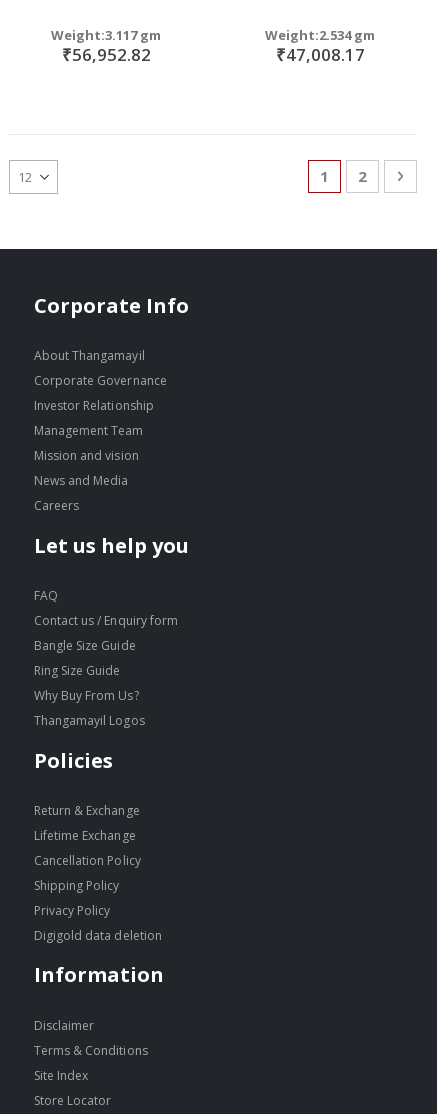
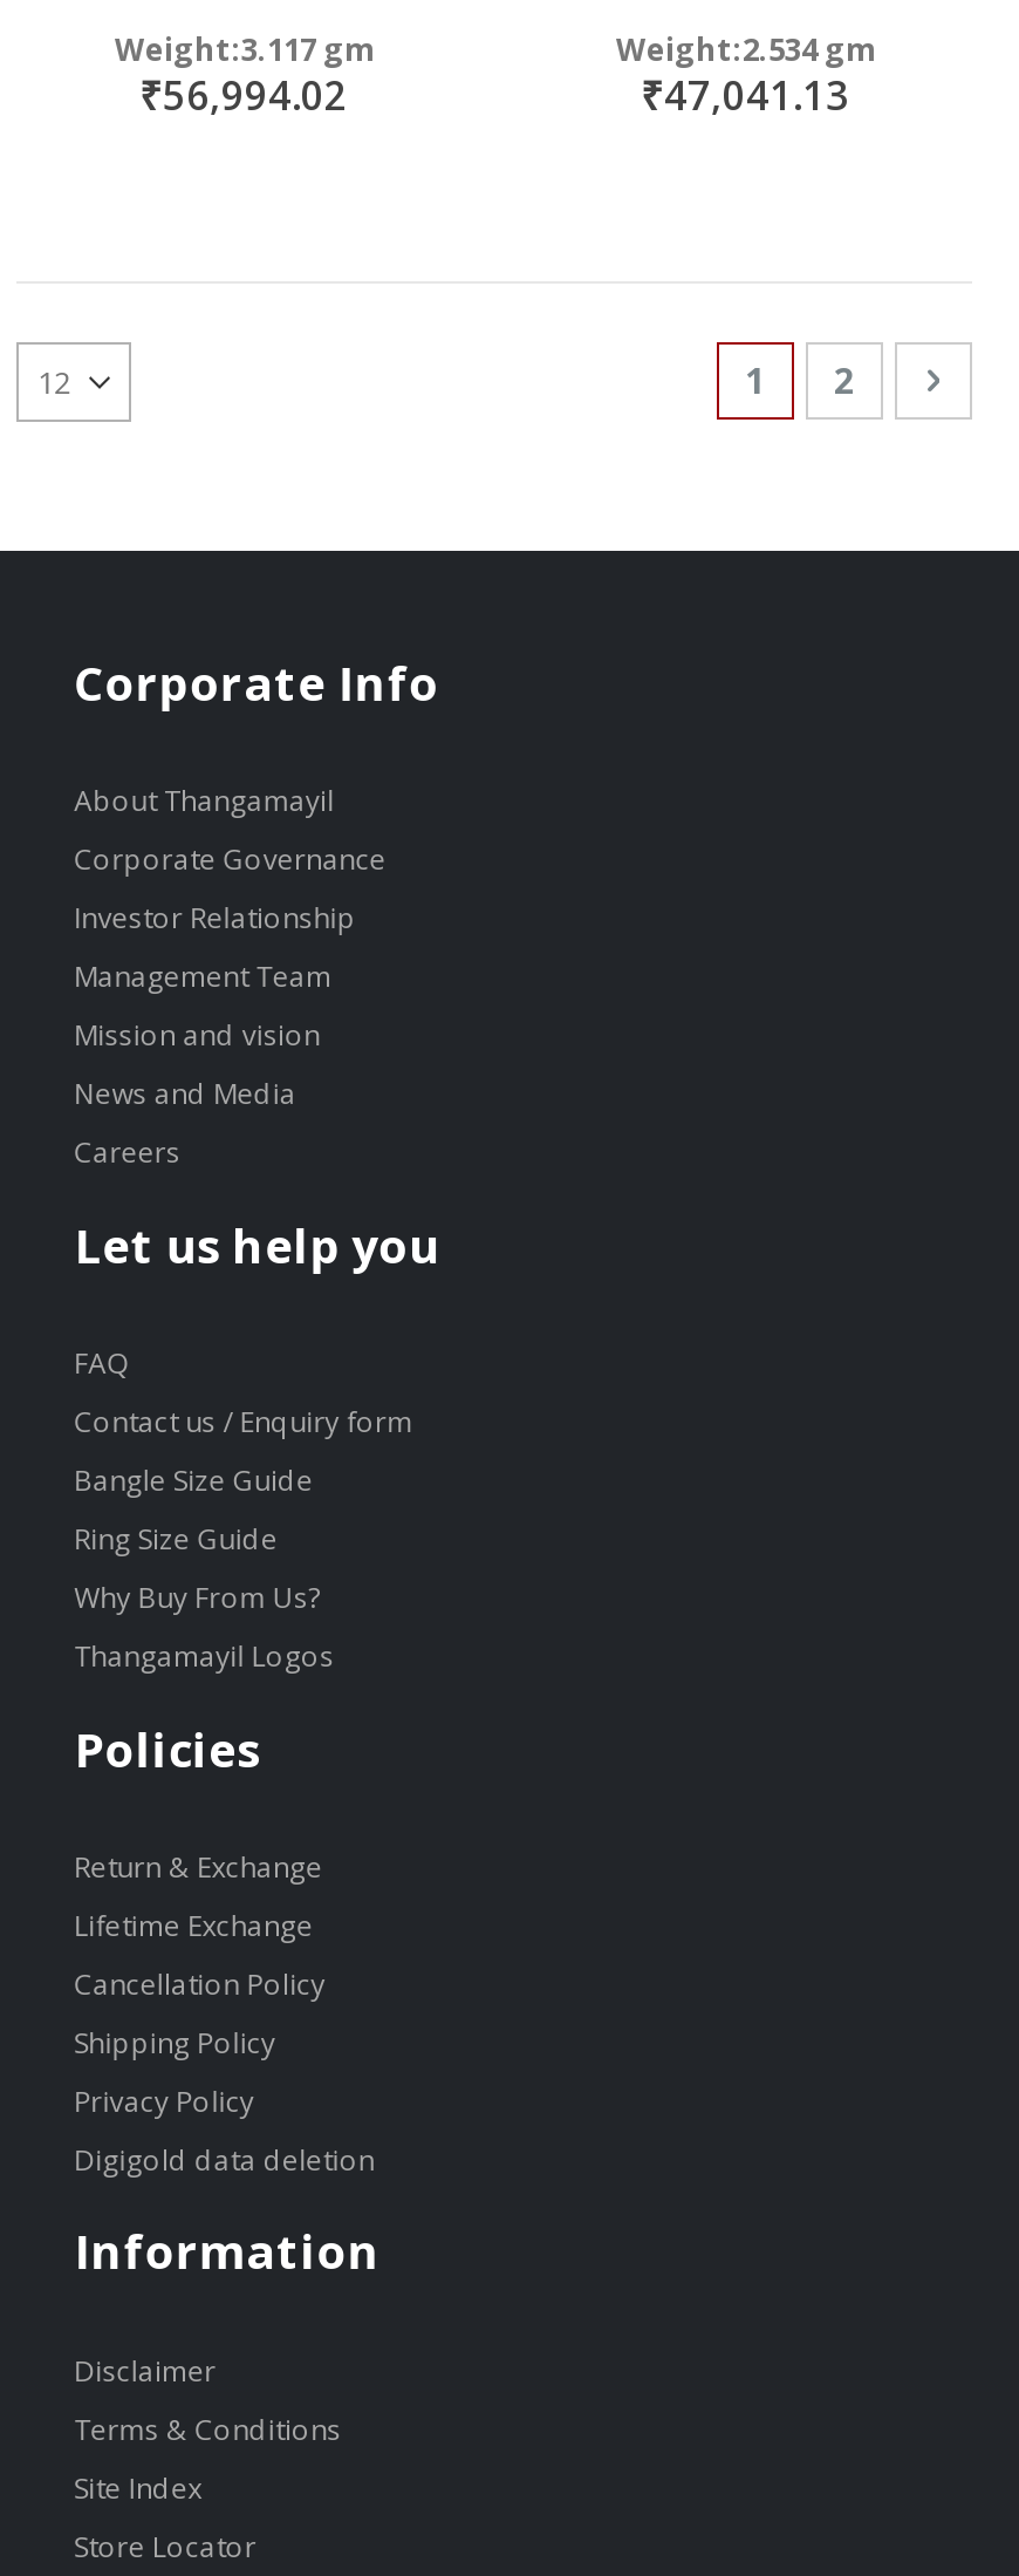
[61,43,150,66] ₹56,952.82 -> [139,67,348,121] ₹56,994.02
[275,43,364,66] ₹47,008.17 -> [641,67,849,121] ₹47,041.13

